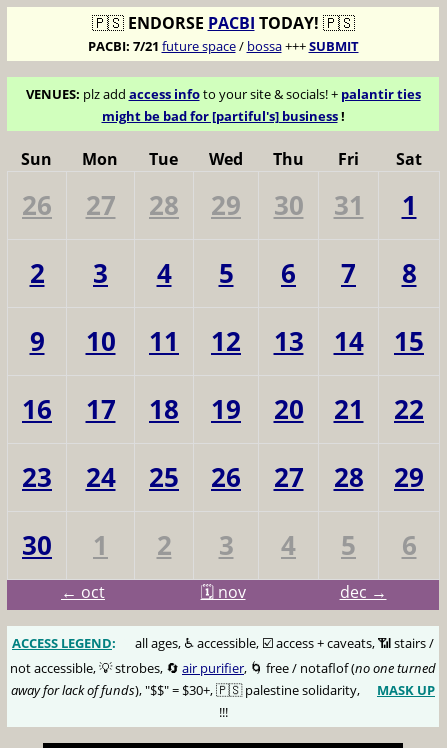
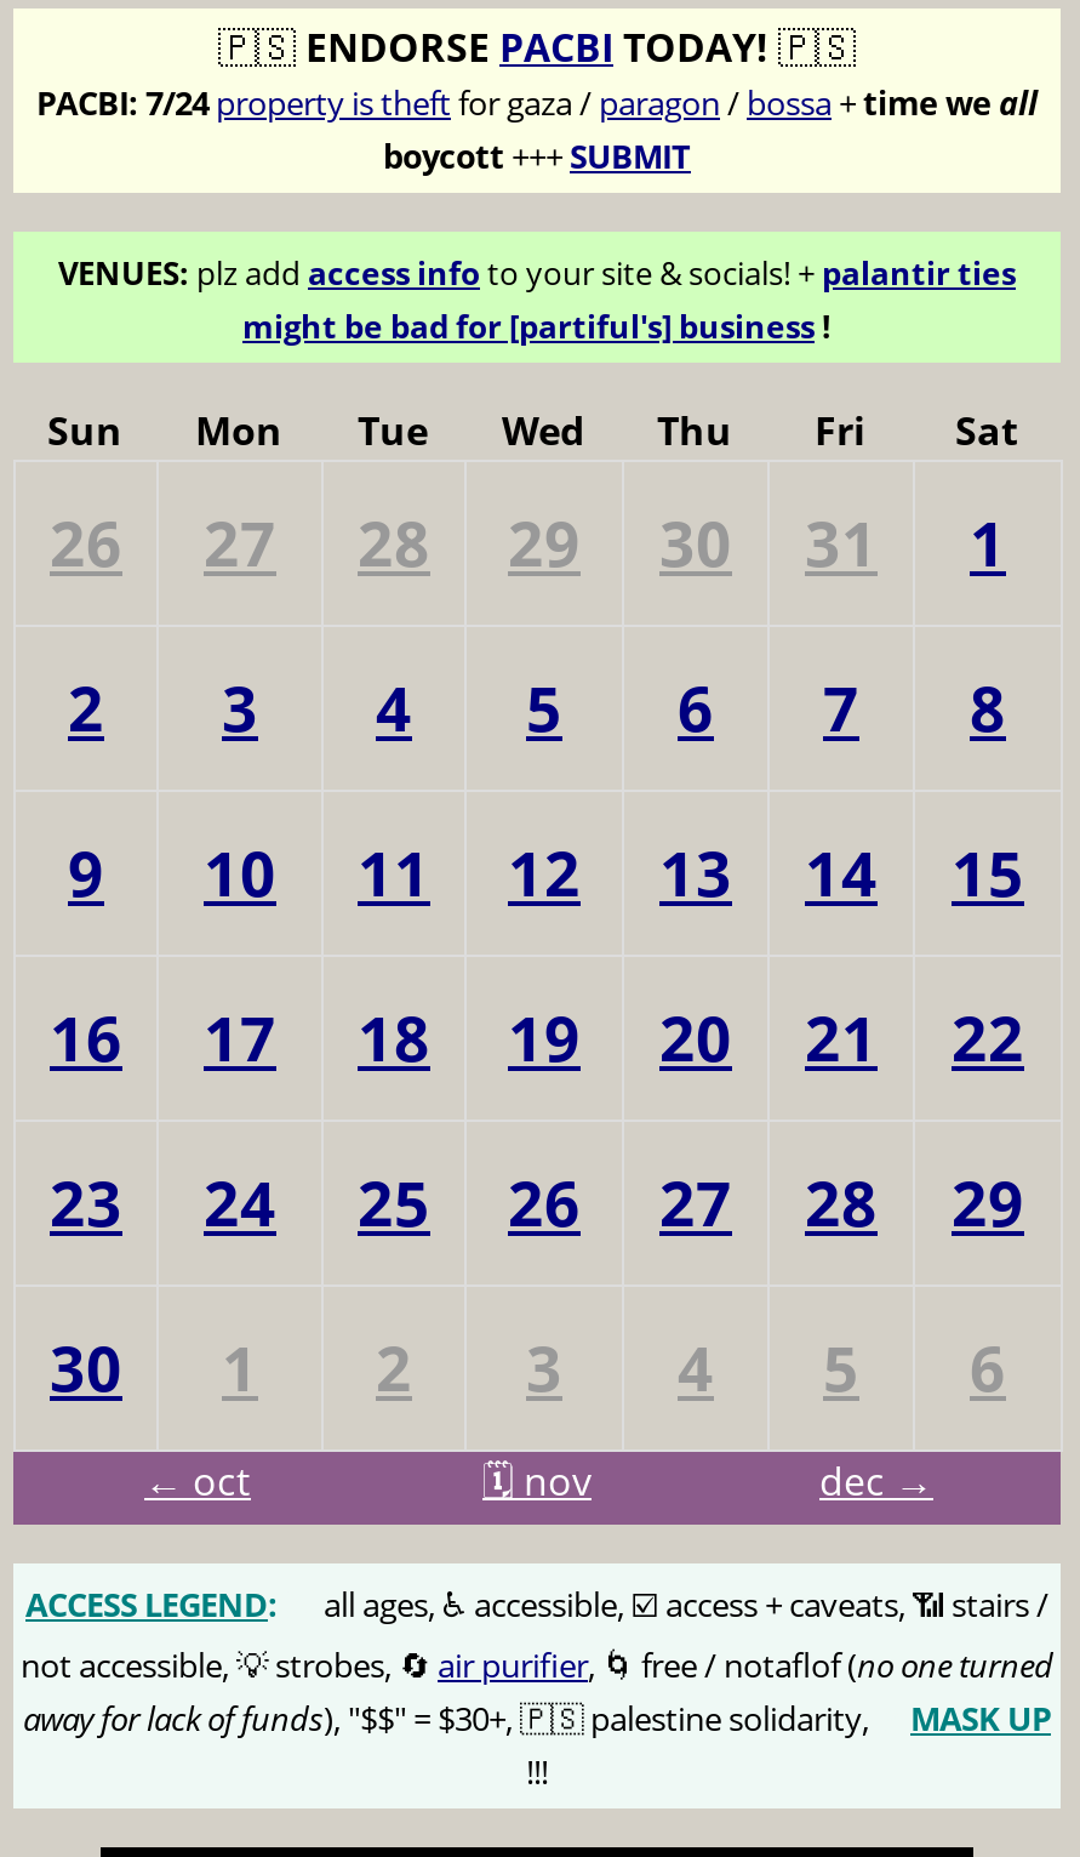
[87,37,358,55] PACBI: 7/21 future space/ bossa +++SUBMIT -> [36,81,1038,178] PACBI: 7/24 property is theft for gaza / paragon / bossa +time we all | boycott +++ SUBMIT

